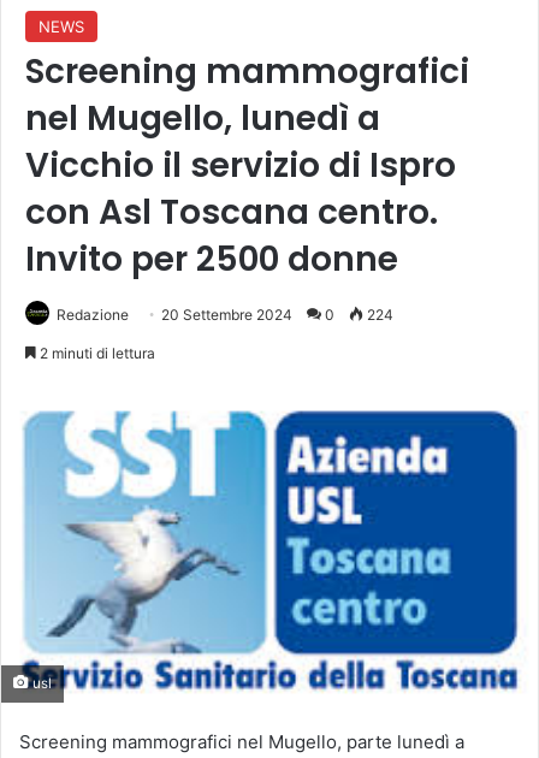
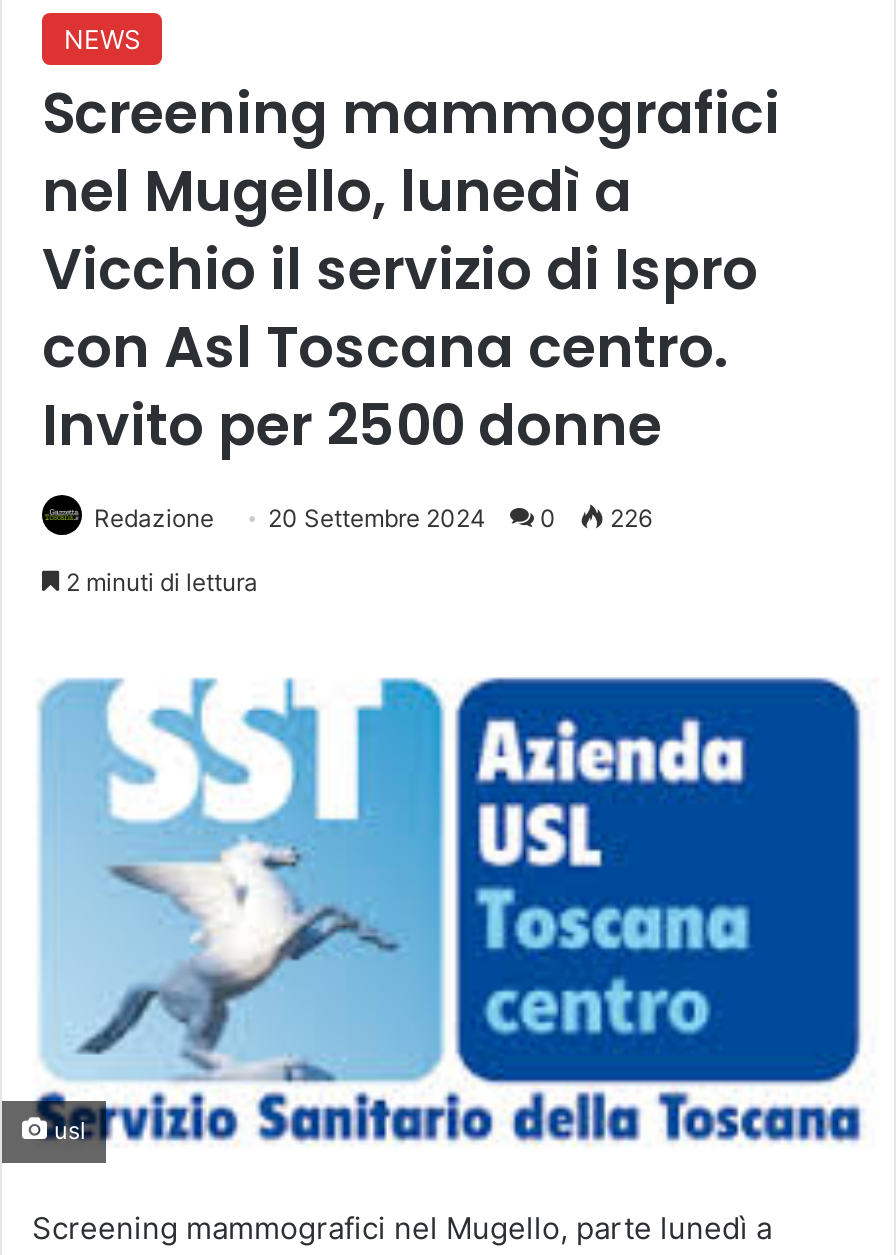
[57,305,393,323] Redazione 20 Settembre 2024 0 224 -> [94,503,652,533] Redazione 20 Settembre 2024 0 226

